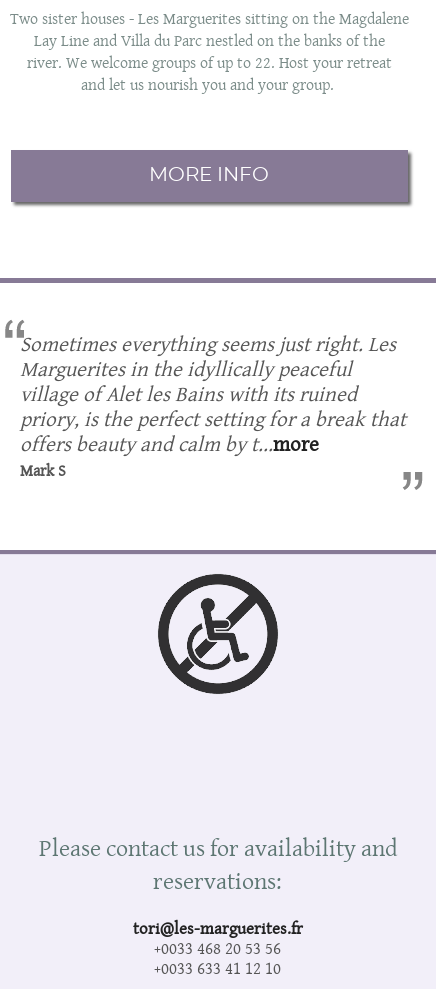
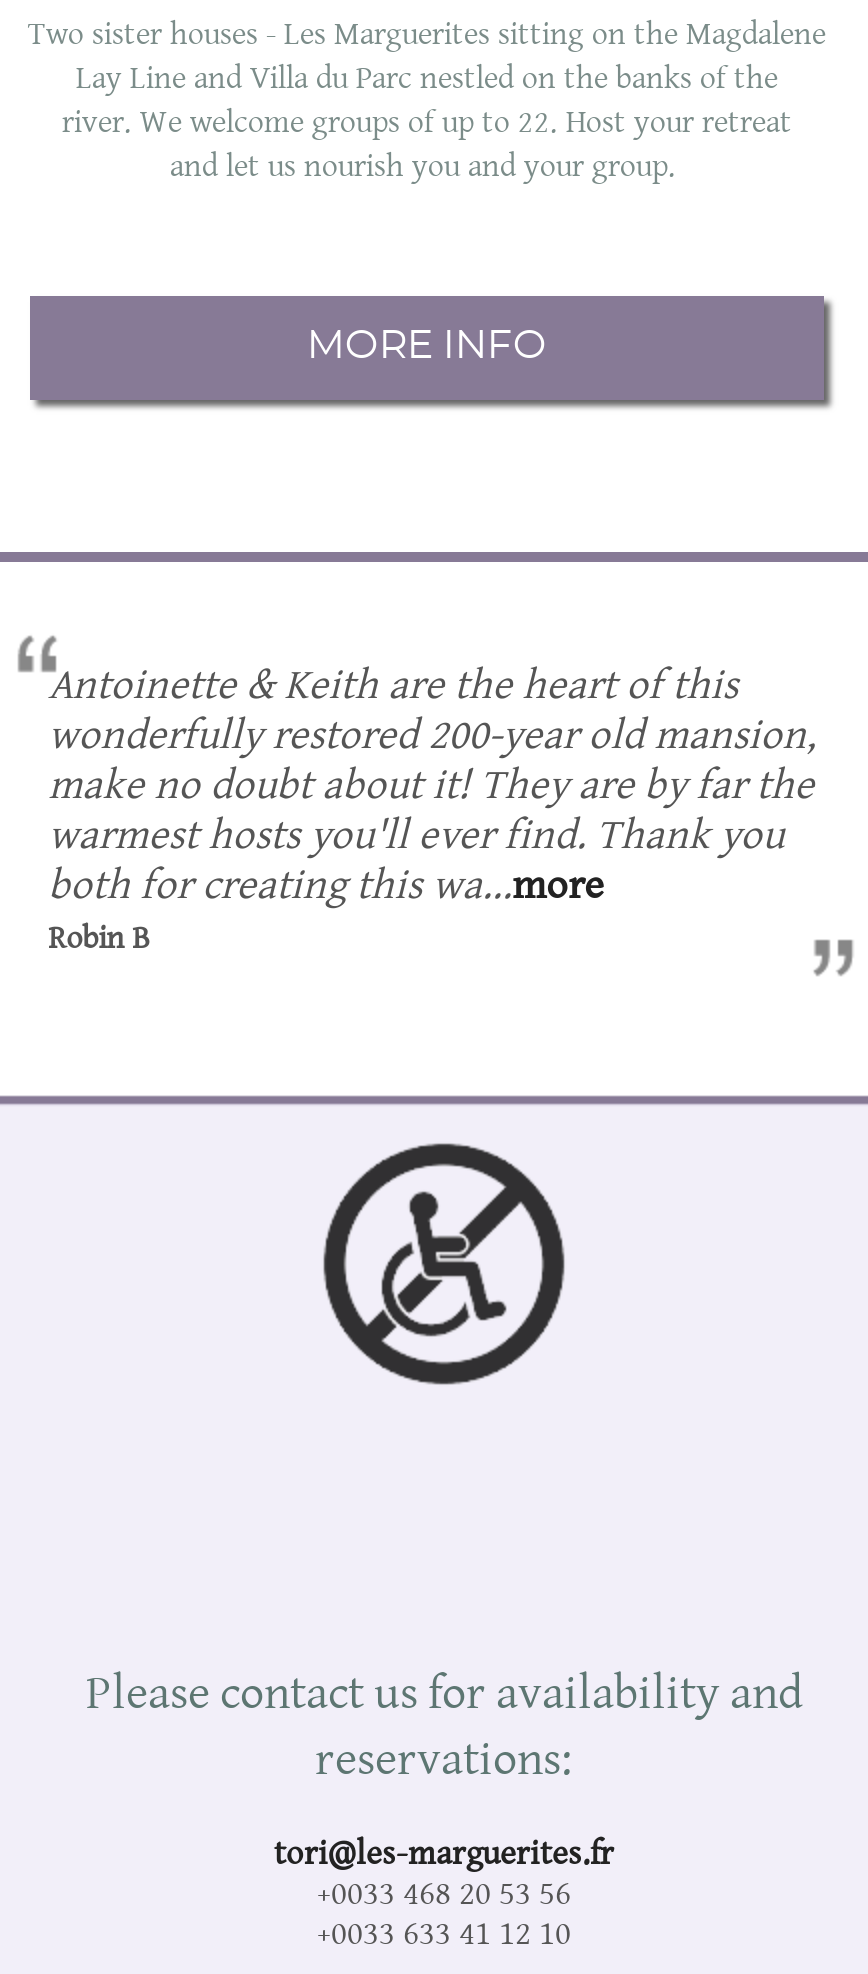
[20,329,406,482] Sometimes everything seems just right. Les | Marguerites in the idyllically peaceful | village of Alet les Bains with its ruined | priory, is the perfect setting for a break that | offers beauty and calm by t...more | Mark S -> [48,654,816,960] Antoinette & Keith are the heart of this | wonderfully restored 200-year old mansion, | make no doubt about it! They are by far the | warmest hosts you'll ever find. Thank you | both for creating this wa...more | Robin B

